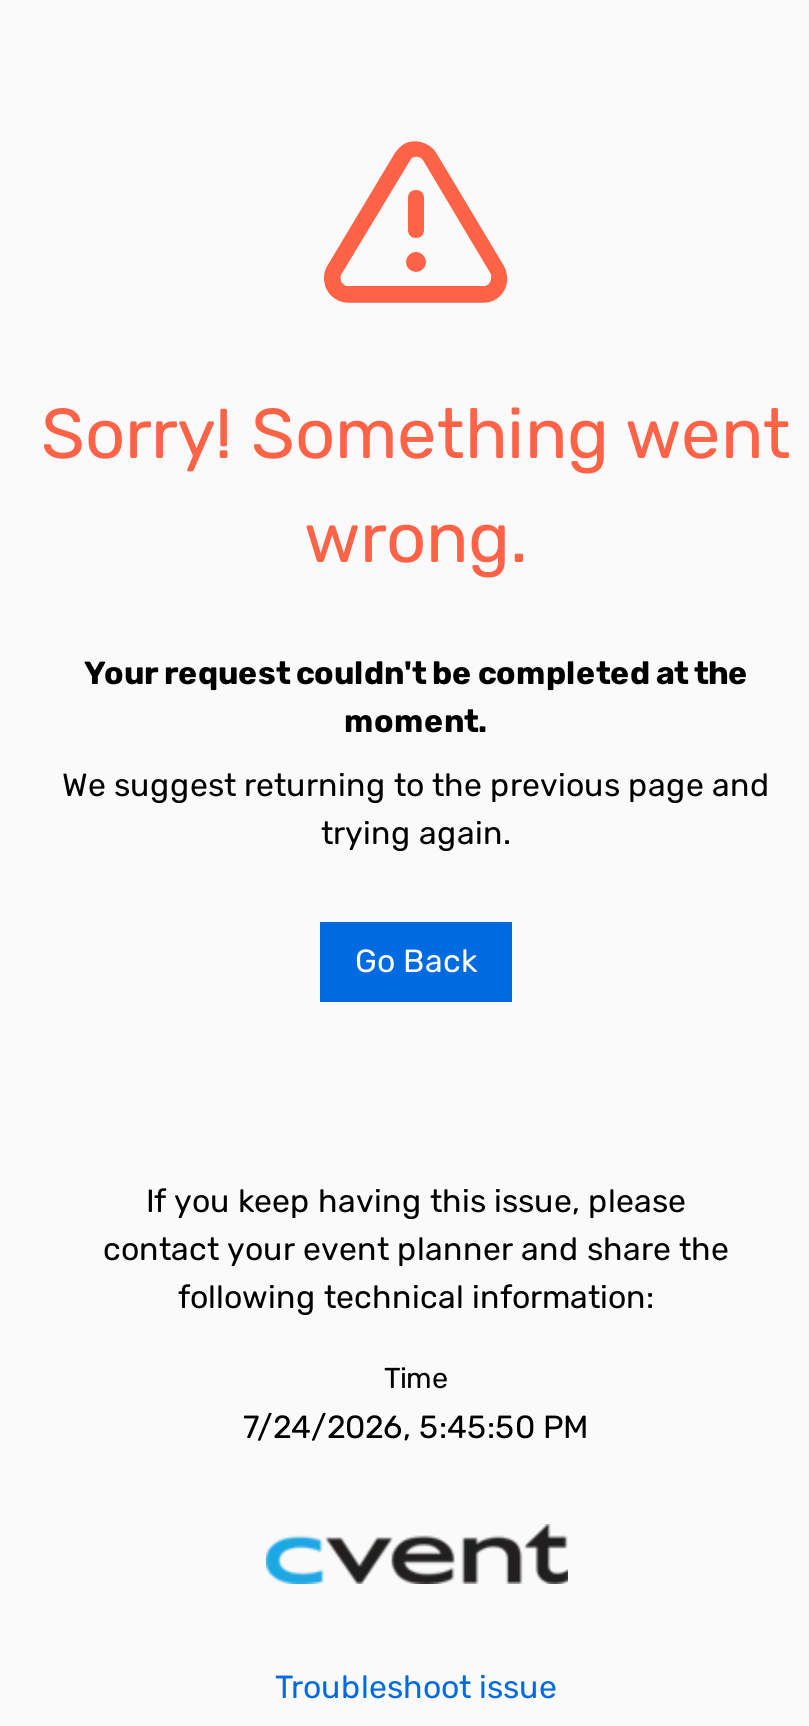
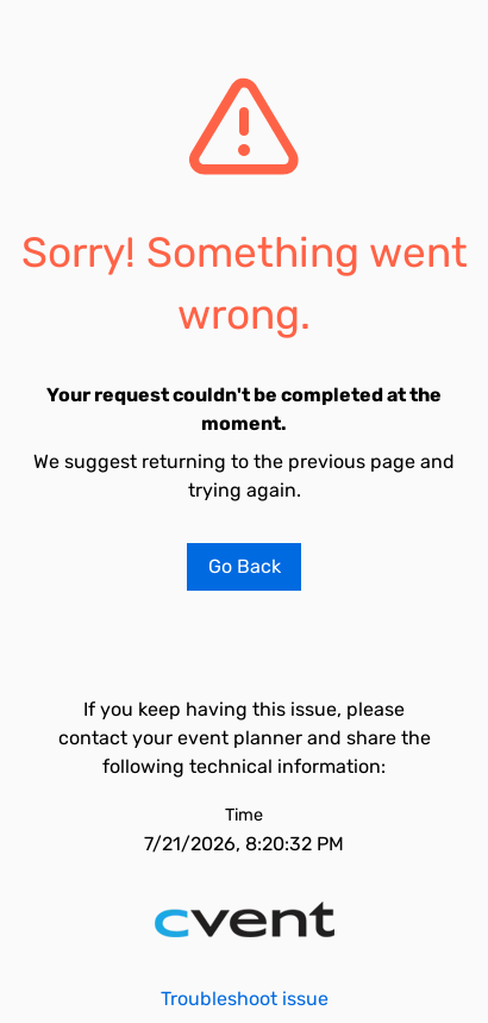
[243,1408,589,1446] 7/24/2026, 5:45:50 PM -> [144,832,344,855] 7/21/2026, 8:20:32 PM

